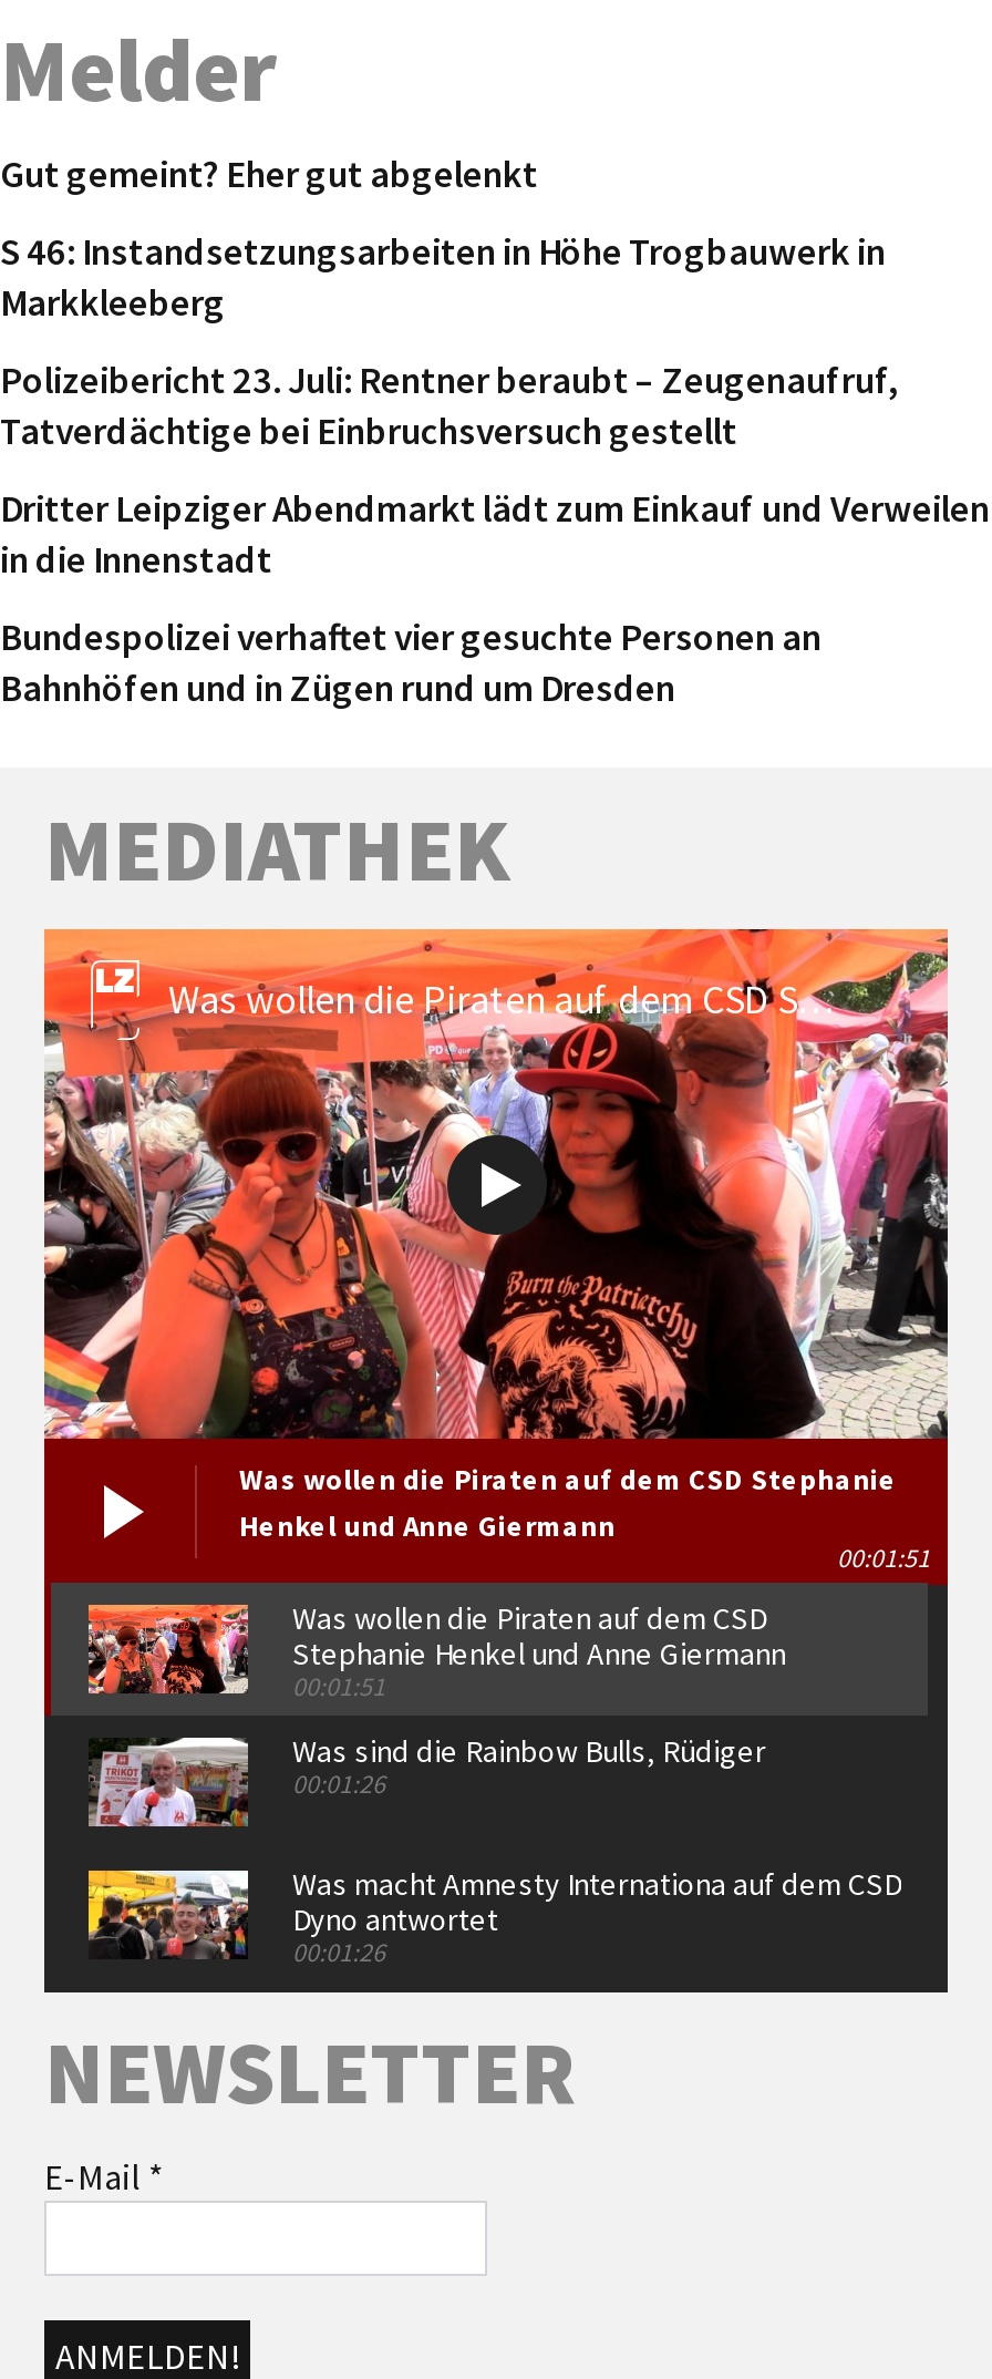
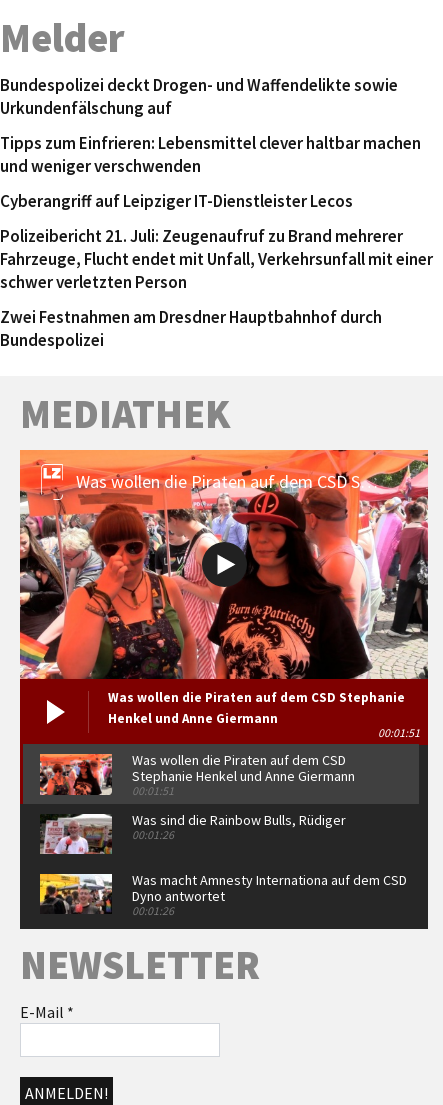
[0,149,538,198] Gut gemeint? Eher gut abgelenkt -> [0,74,398,119] Bundespolizei deckt Drogen- und Waffendelikte sowie | Urkundenfälschung auf
[0,227,886,327] S 46: Instandsetzungsarbeiten in Höhe Trogbauwerk in | Markkleeberg -> [0,132,421,177] Tipps zum Einfrieren: Lebensmittel clever haltbar machen | und weniger verschwenden
[0,355,899,455] Polizeibericht 23. Juli: Rentner beraubt – Zeugenaufruf, | Tatverdächtige bei Einbruchsversuch gestellt -> [0,190,353,212] Cyberangriff auf Leipziger IT-Dienstleister Lecos
[0,484,990,583] Dritter Leipziger Abendmarkt lädt zum Einkauf und Verweilen | in die Innenstadt -> [0,225,433,293] Polizeibericht 21. Juli: Zeugenaufruf zu Brand mehrerer | Fahrzeuge, Flucht endet mit Unfall, Verkehrsunfall mit einer | schwer verletzten Person
[0,612,821,712] Bundespolizei verhaftet vier gesuchte Personen an | Bahnhöfen und in Zügen rund um Dresden -> [0,306,382,351] Zwei Festnahmen am Dresdner Hauptbahnhof durch | Bundespolizei

